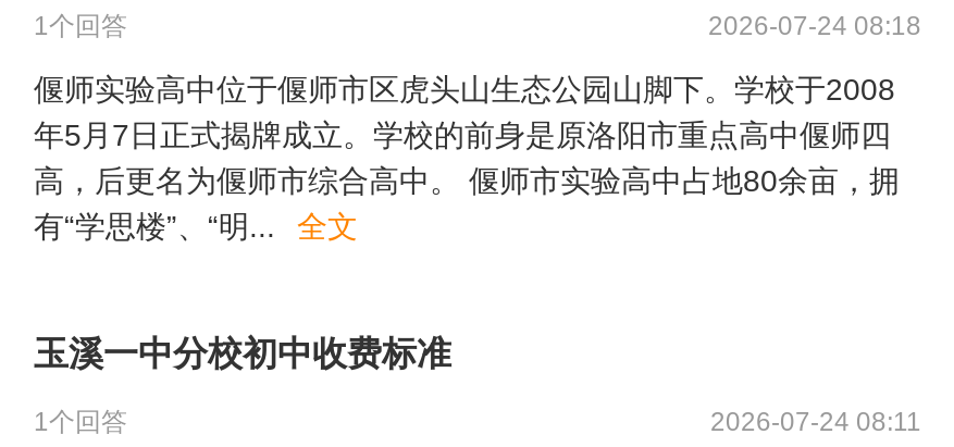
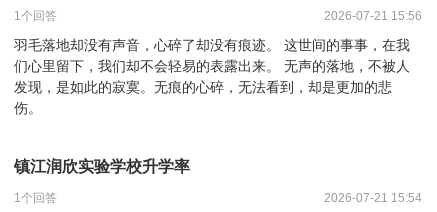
[708,11,921,41] 2026-07-24 08:18 -> [324,9,422,23] 2026-07-21 15:56
[34,72,900,244] 偃师实验高中位于偃师市区虎头山生态公园山脚下。学校于2008 | 年5月7日正式揭牌成立。学校的前身是原洛阳市重点高中偃师四 | 高，后更名为偃师市综合高中。 偃师市实验高中占地80余亩，拥 | 有“学思楼”、“明... | 全文 -> [14,37,410,116] 羽毛落地却没有声音，心碎了却没有痕迹。 这世间的事事，在我 | 们心里留下，我们却不会轻易的表露出来。 无声的落地，不被人 | 发现，是如此的寂寞。无痕的心碎，无法看到，却是更加的悲 | 伤。
[34,335,451,372] 玉溪一中分校初中收费标准 -> [14,158,190,175] 镇江润欣实验学校升学率
[710,407,921,437] 2026-07-24 08:11 -> [324,191,422,205] 2026-07-21 15:54

